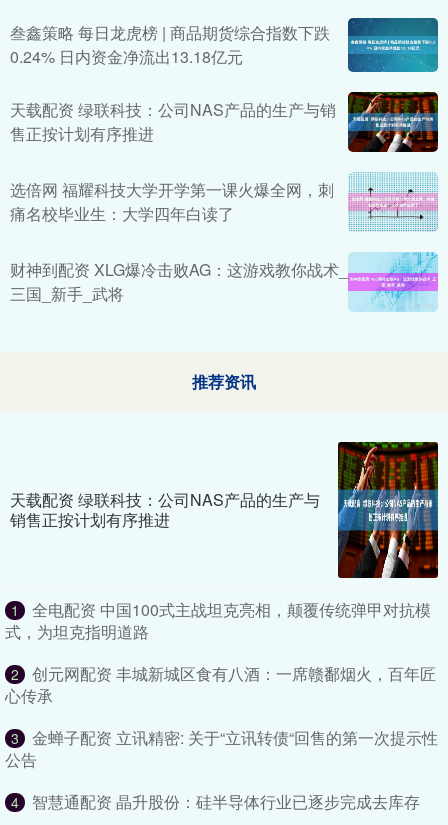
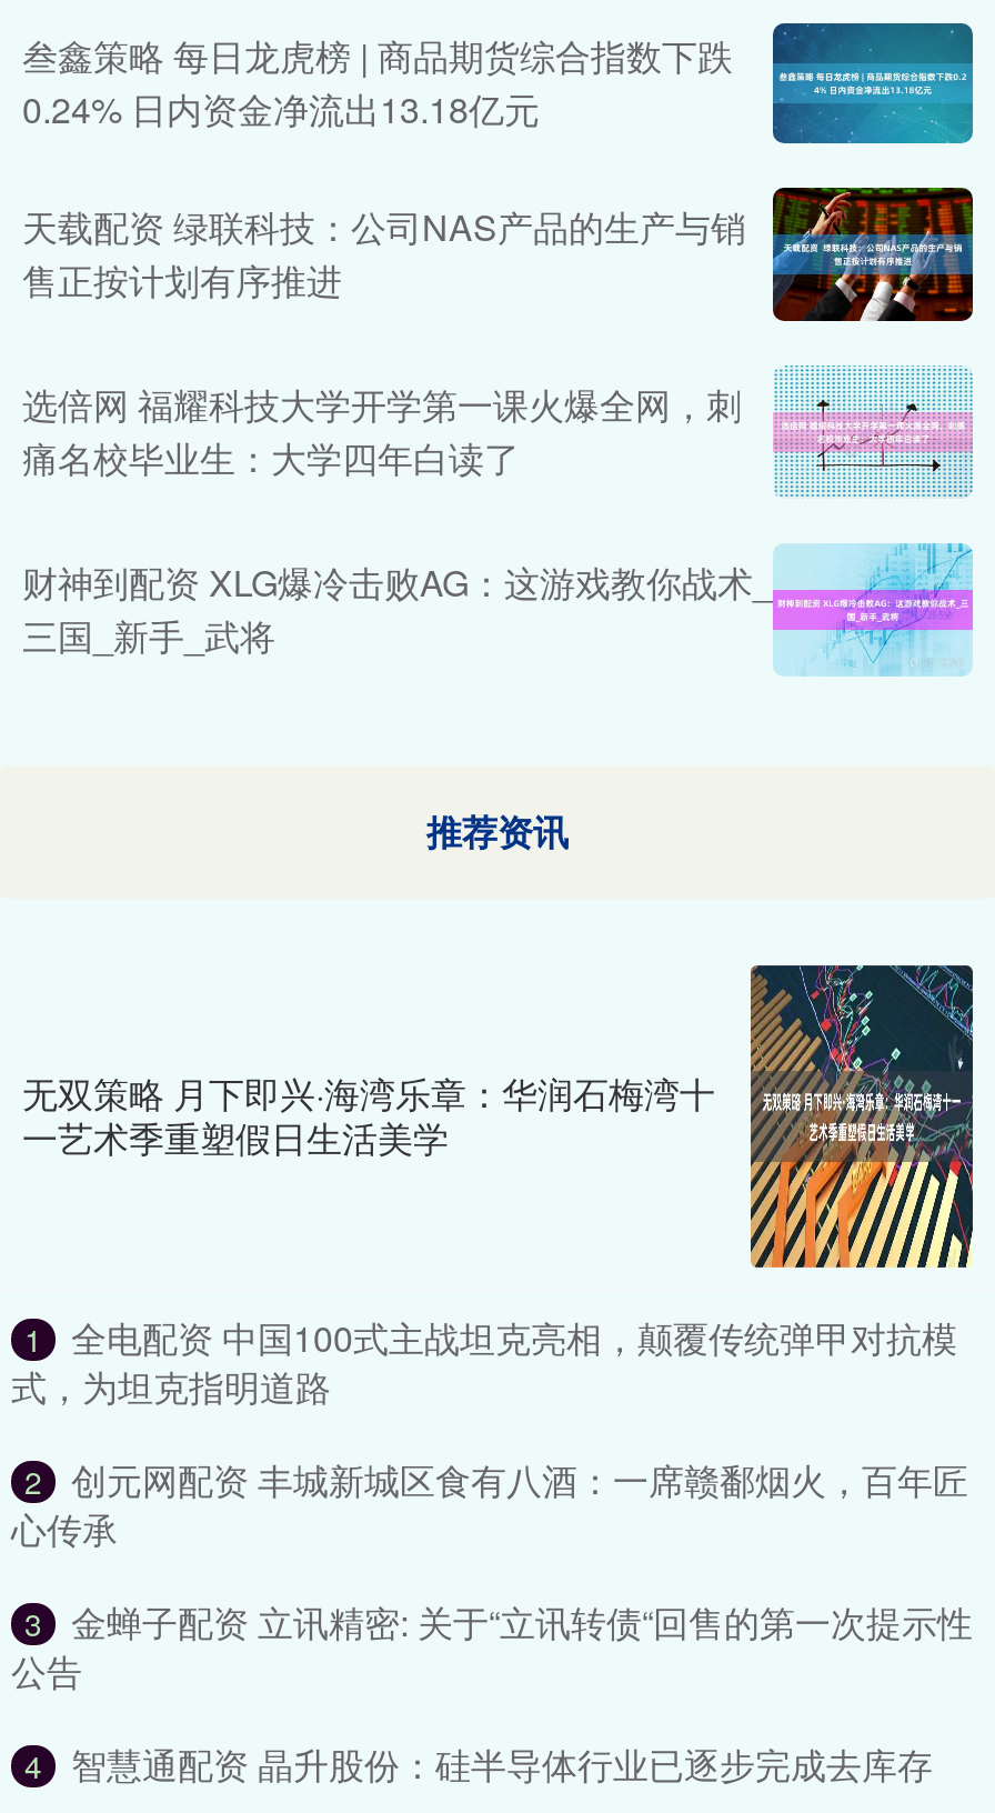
[10,441,439,579] [image] | 天载配资 绿联科技：公司NAS产品的生产与 | 销售正按计划有序推进 -> [22,963,975,1270] [image] | 无双策略 月下即兴·海湾乐章：华润石梅湾十 | 一艺术季重塑假日生活美学

